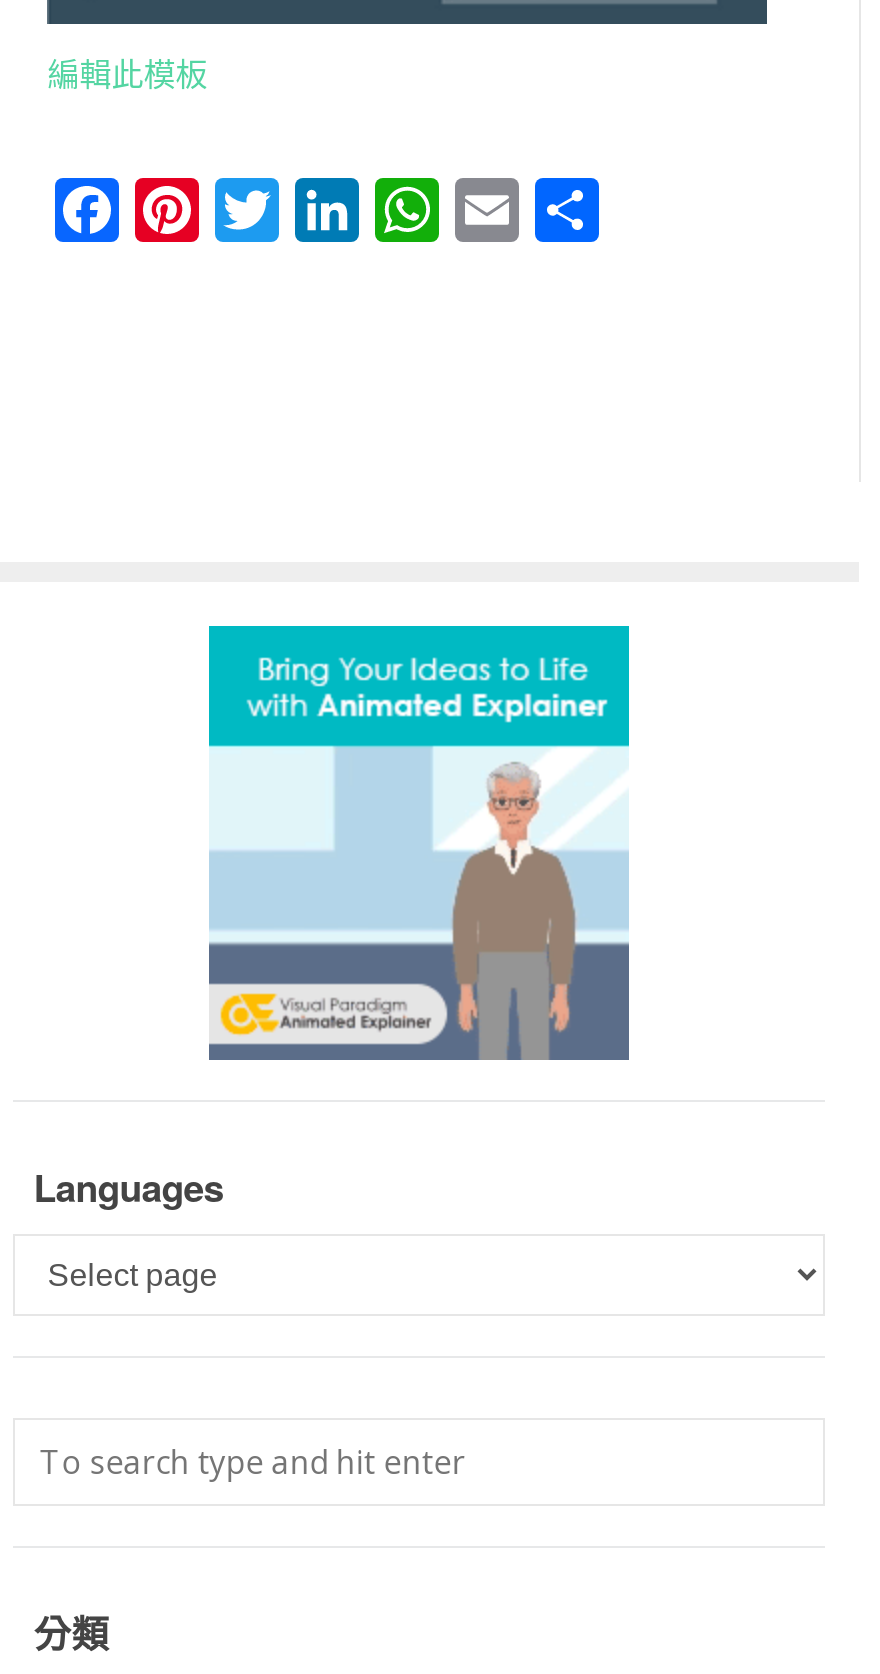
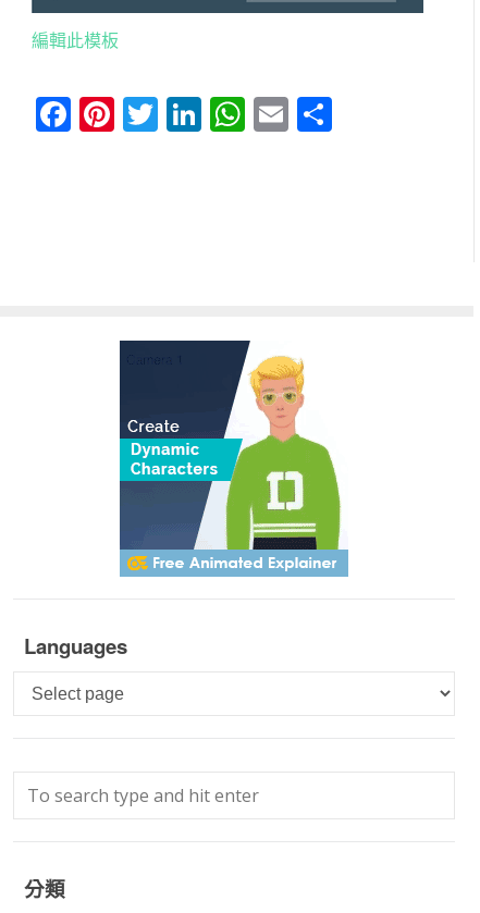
[207,624,631,1060] [image] -> [119,340,348,577] [image]

